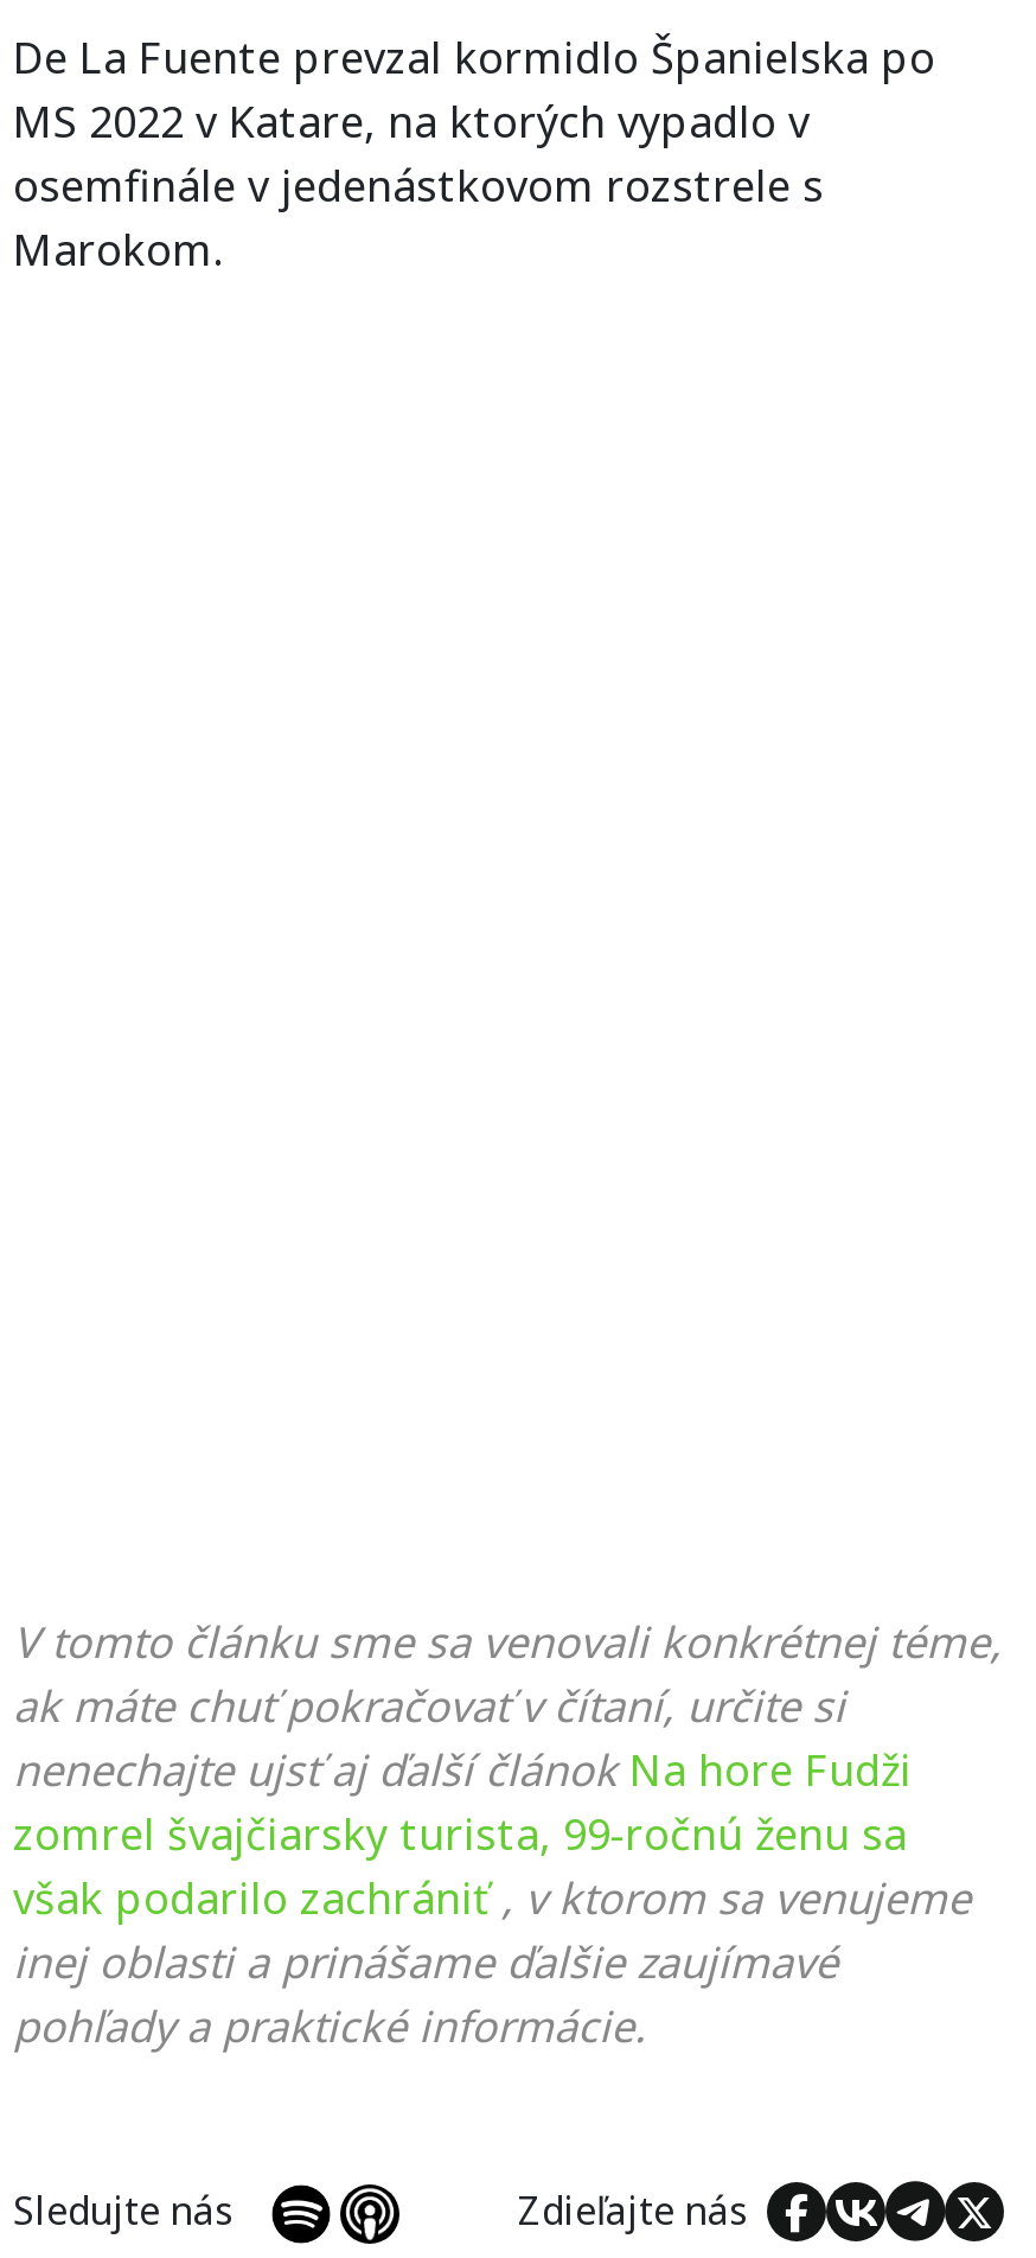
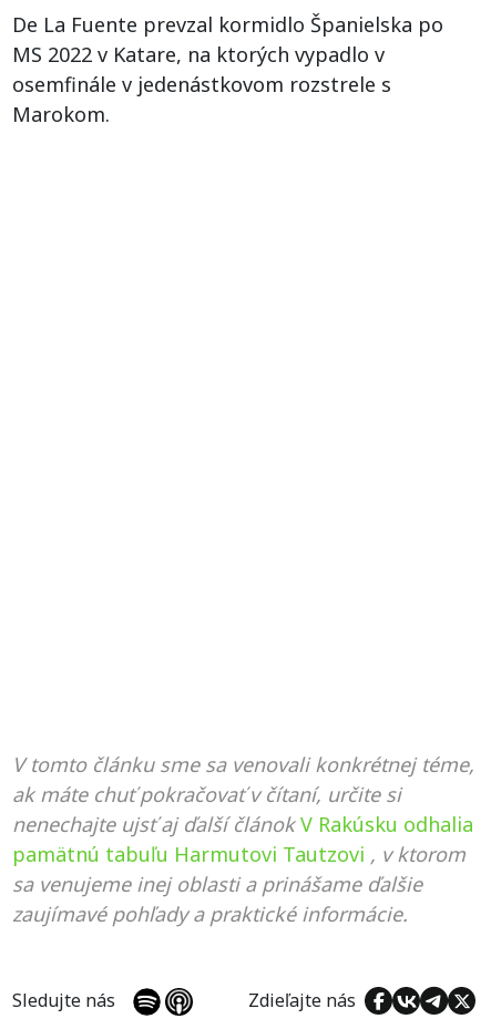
[13,1740,971,2053] nenechajte ujsť aj ďalší článok Na hore Fudži | zomrel švajčiarsky turista, 99-ročnú ženu sa | však podarilo zachrániť , v ktorom sa venujeme | inej oblasti a prinášame ďalšie zaujímavé | pohľady a praktické informácie. -> [12,810,473,927] nenechajte ujsť aj ďalší článok V Rakúsku odhalia | pamätnú tabuľu Harmutovi Tautzovi , v ktorom | sa venujeme inej oblasti a prinášame ďalšie | zaujímavé pohľady a praktické informácie.

